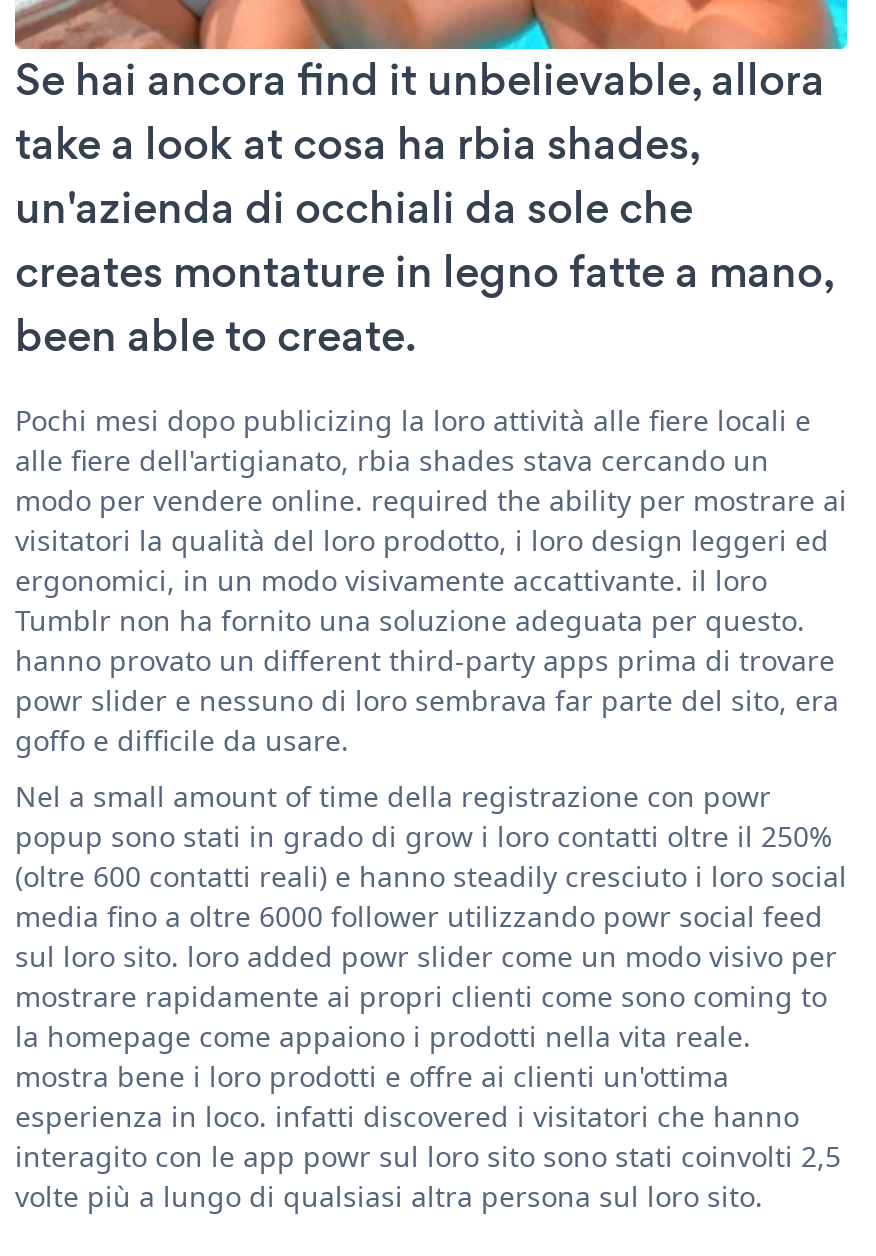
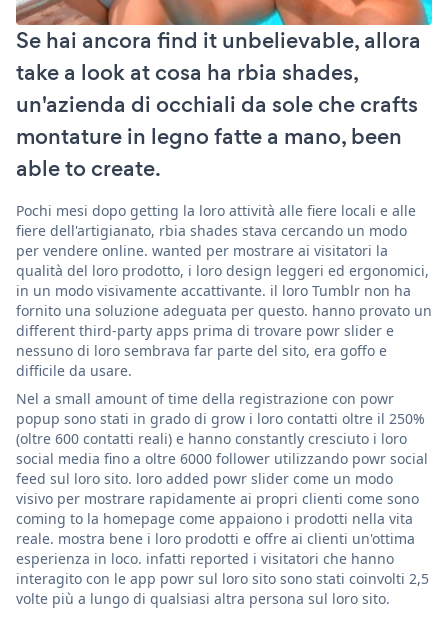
[15,178,833,368] un'azienda di occhiali da sole che | creates montature in legno fatte a mano, | been able to create. -> [16,89,418,184] un'azienda di occhiali da sole che crafts | montature in legno fatte a mano, been | able to create.
[15,402,847,760] Pochi mesi dopo publicizing la loro attività alle fiere locali e | alle fiere dell'artigianato, rbia shades stava cercando un | modo per vendere online. required the ability per mostrare ai | visitatori la qualità del loro prodotto, i loro design leggeri ed | ergonomici, in un modo visivamente accattivante. il loro | Tumblr non ha fornito una soluzione adeguata per questo. | hanno provato un different third-party apps prima di trovare | powr slider e nessuno di loro sembrava far parte del sito, era | goffo e difficile da usare. -> [16,201,432,380] Pochi mesi dopo getting la loro attività alle fiere locali e alle | fiere dell'artigianato, rbia shades stava cercando un modo | per vendere online. wanted per mostrare ai visitatori la | qualità del loro prodotto, i loro design leggeri ed ergonomici, | in un modo visivamente accattivante. il loro Tumblr non ha | fornito una soluzione adeguata per questo. hanno provato un | different third-party apps prima di trovare powr slider e | nessuno di loro sembrava far parte del sito, era goffo e | difficile da usare.
[15,858,847,1136] (oltre 600 contatti reali) e hanno steadily cresciuto i loro social | media fino a oltre 6000 follower utilizzando powr social feed | sul loro sito. loro added powr slider come un modo visivo per | mostrare rapidamente ai propri clienti come sono coming to | la homepage come appaiono i prodotti nella vita reale. | mostra bene i loro prodotti e offre ai clienti un'ottima | esperienza in loco. infatti discovered i visitatori che hanno -> [16,429,428,568] (oltre 600 contatti reali) e hanno constantly cresciuto i loro | social media fino a oltre 6000 follower utilizzando powr social | feed sul loro sito. loro added powr slider come un modo | visivo per mostrare rapidamente ai propri clienti come sono | coming to la homepage come appaiono i prodotti nella vita | reale. mostra bene i loro prodotti e offre ai clienti un'ottima | esperienza in loco. infatti reported i visitatori che hanno

